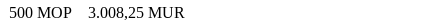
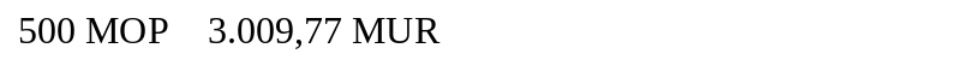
[9,4,185,21] 500 MOP 3.008,25 MUR -> [18,10,441,51] 500 MOP 3.009,77 MUR

